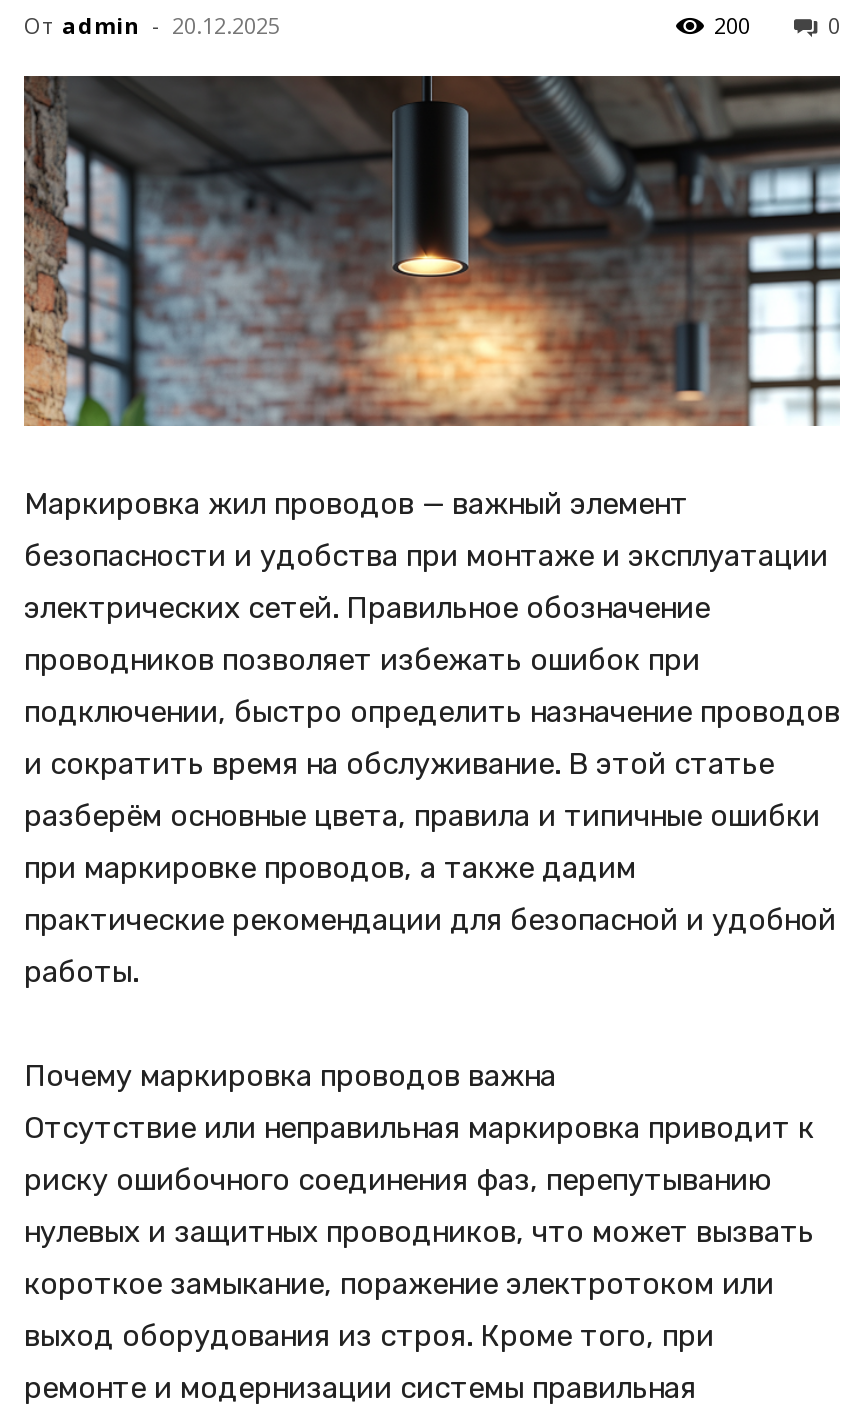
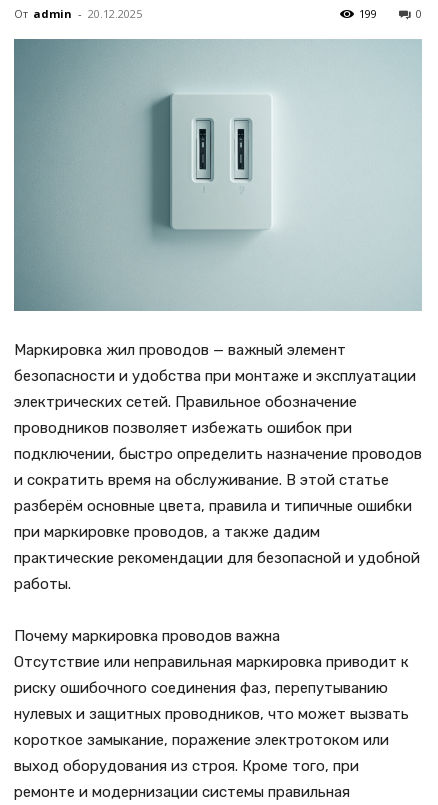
[714,10,750,40] 200 -> [359,6,377,21] 199
[24,74,842,428] [image] -> [13,38,422,312] [image]

